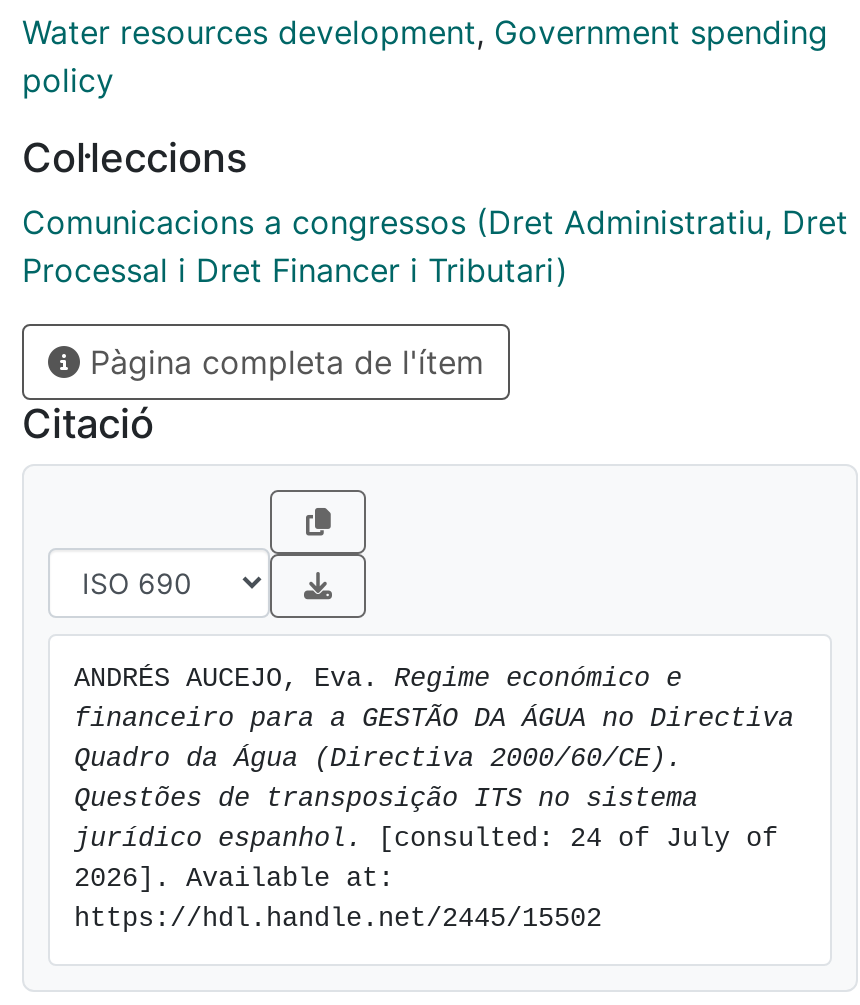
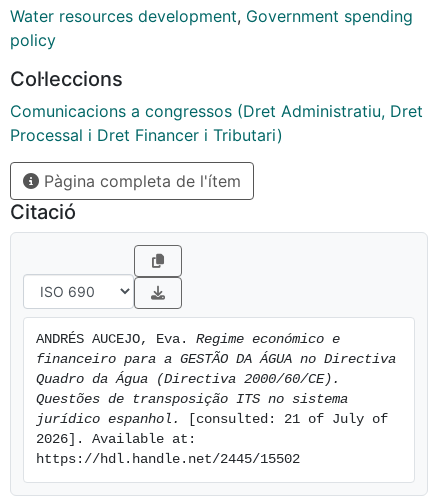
[74,824,778,854] jurídico espanhol. [consulted: 24 of July of -> [36,412,388,427] jurídico espanhol. [consulted: 21 of July of

